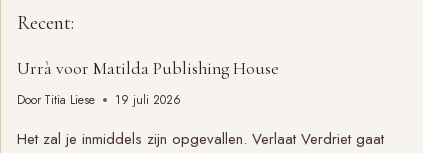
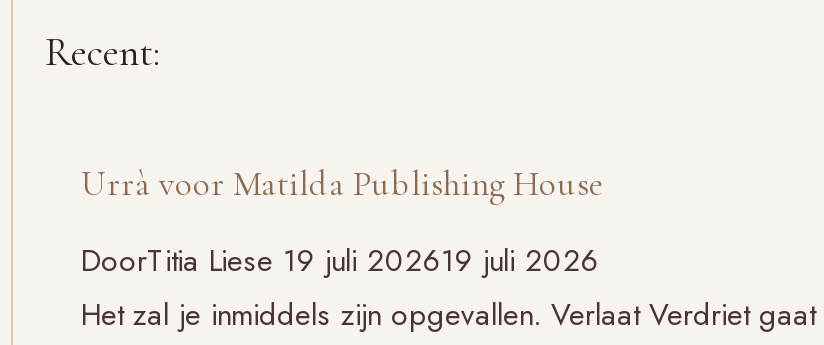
[17,91,181,109] Door Titia Liese | 19 juli 2026 -> [81,240,599,284] DoorTitia Liese 19 juli 202619 juli 2026

